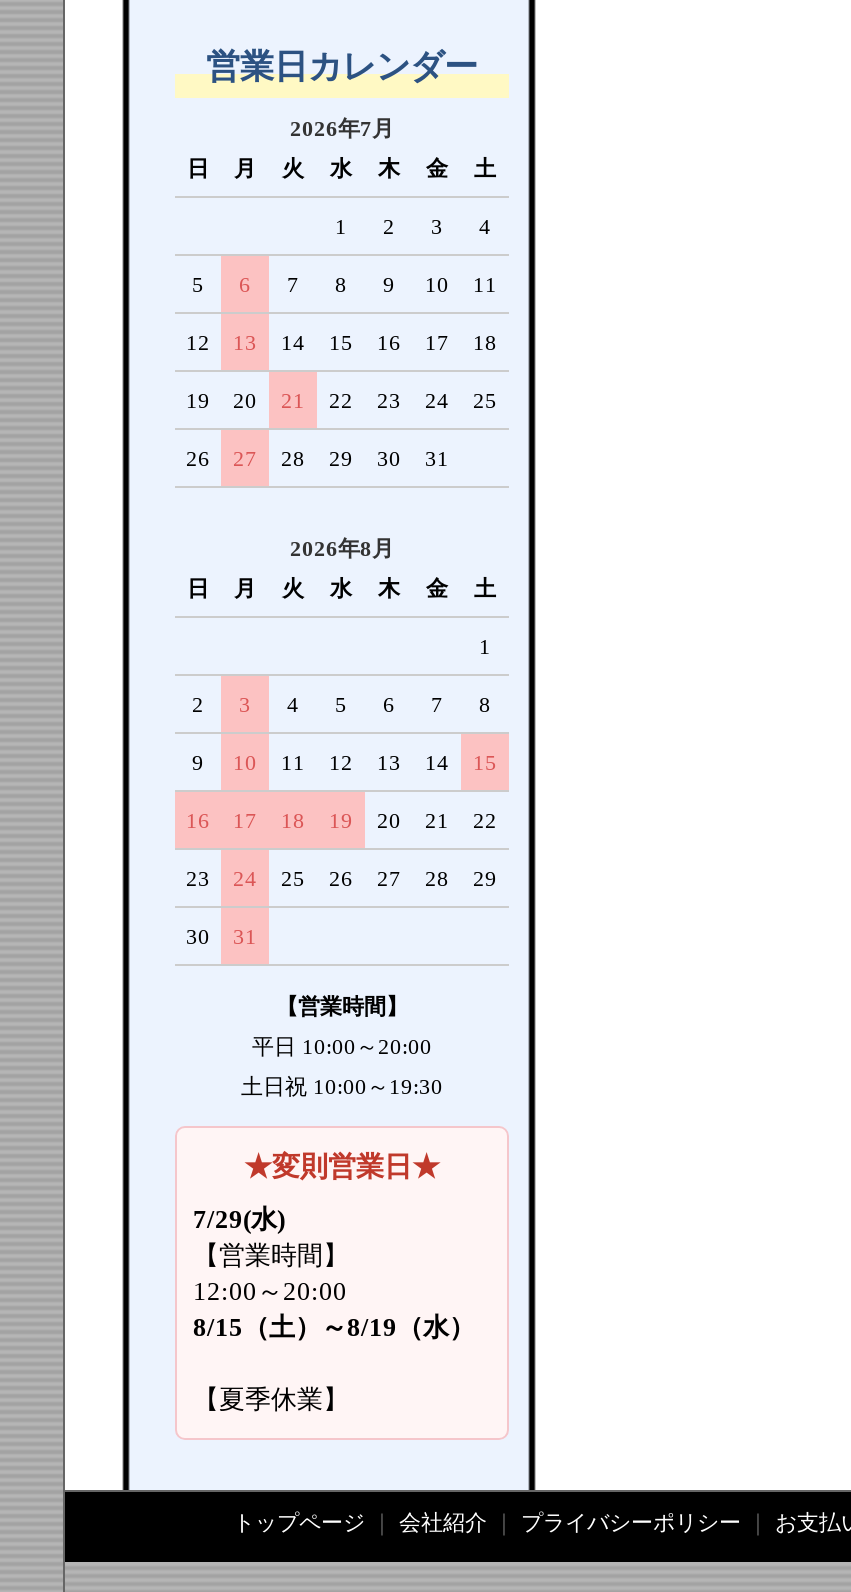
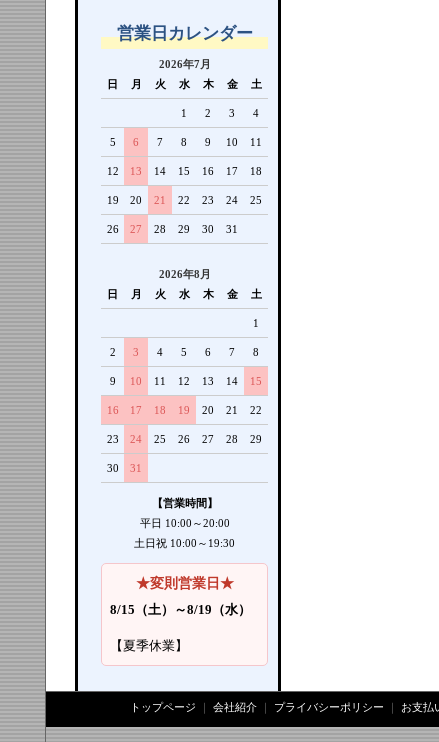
[193,1205,381,1307] 7/29(水) | 【営業時間】 | 12:00～20:00 -> none

